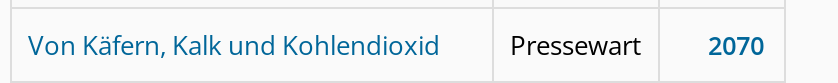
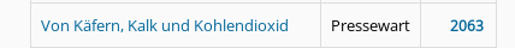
[708,28,764,60] 2070 -> [450,15,484,34] 2063

